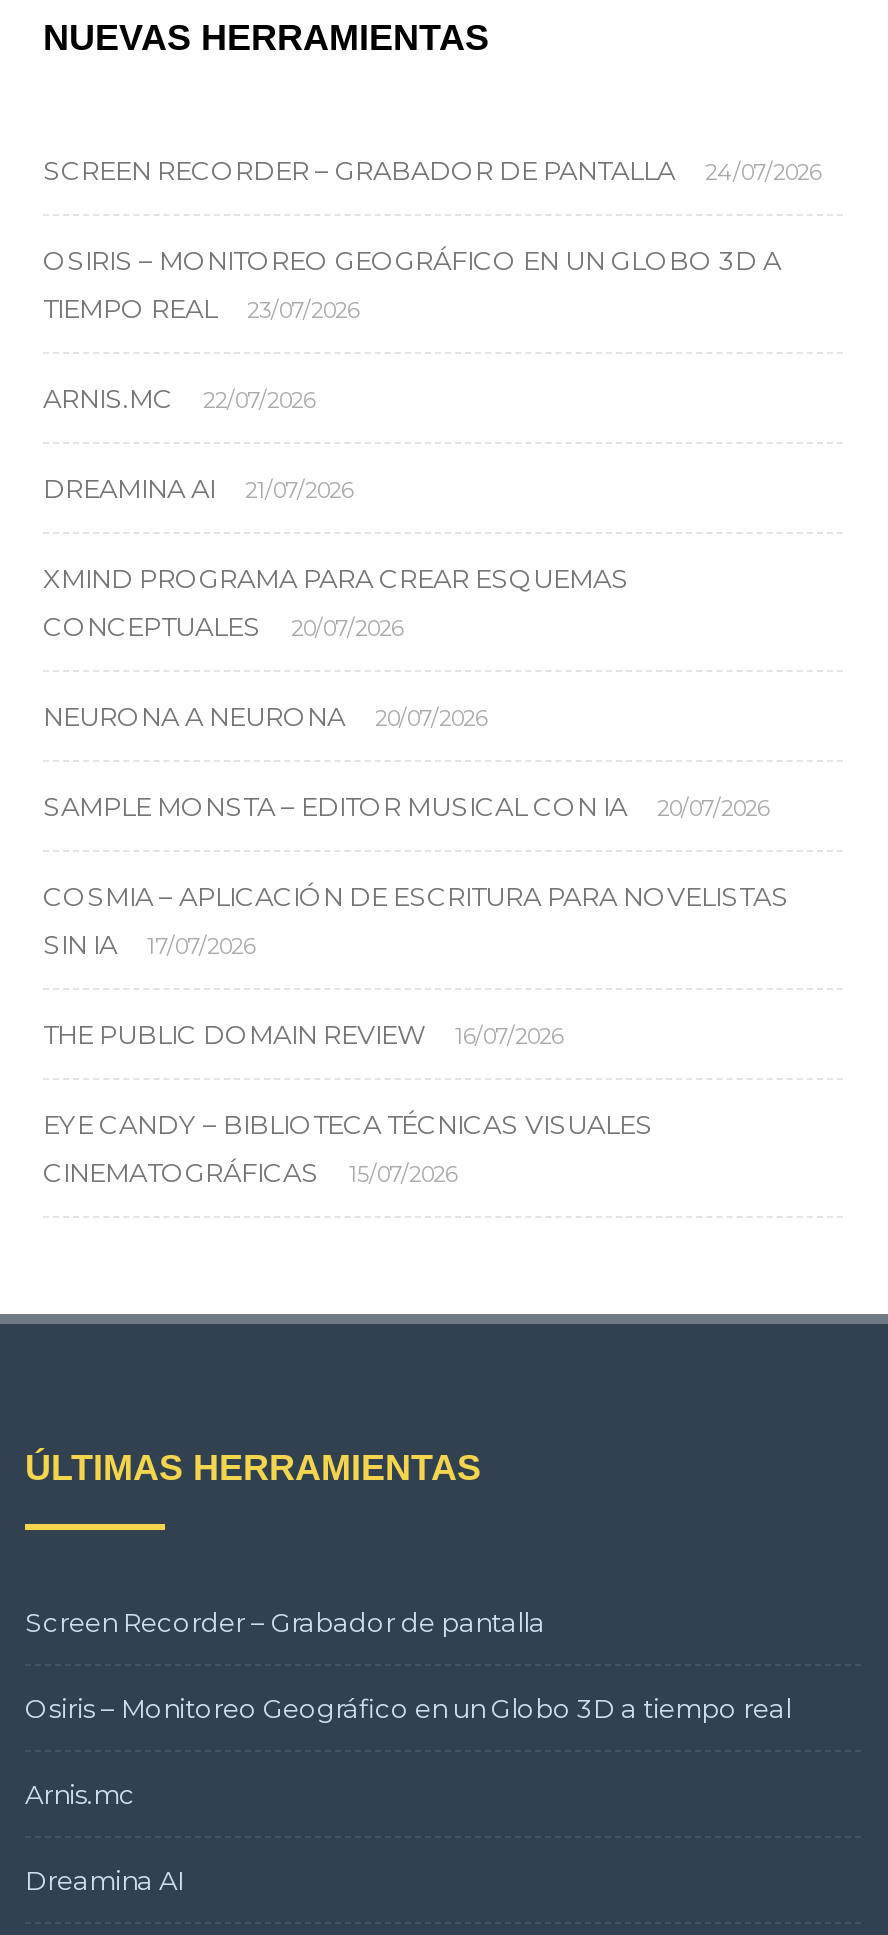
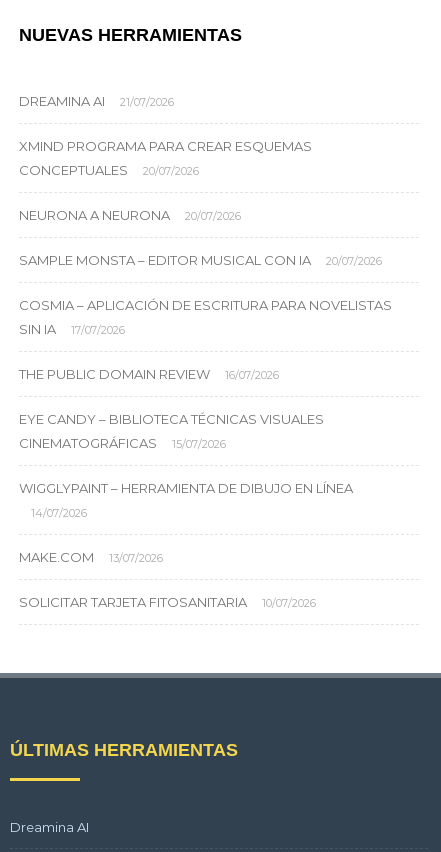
[43,154,821,414] SCREEN RECORDER – GRABADOR DE PANTALLA | 24/07/2026 | OSIRIS – MONITOREO GEOGRÁFICO EN UN GLOBO 3D A | TIEMPO REAL | 23/07/2026 | ARNIS.MC | 22/07/2026 -> none
moved [43,472,789,1188] -> [19,93,392,451]: DREAMINA AI | 21/07/2026 | XMIND PROGRAMA PARA CREAR ESQUEMAS | ... | CINEMATOGRÁFICAS | 15/07/2026
none -> [19,480,353,610] WIGGLYPAINT – HERRAMIENTA DE DIBUJO EN LÍNEA | 14/07/2026 | MAKE.COM | 13/07/2026 | SOLICITAR TARJETA FITOSANITARIA | 10/07/2026
[25,1606,791,1810] Screen Recorder – Grabador de pantalla | Osiris – Monitoreo Geográfico en un Globo 3D a tiempo real | Arnis.mc -> none

